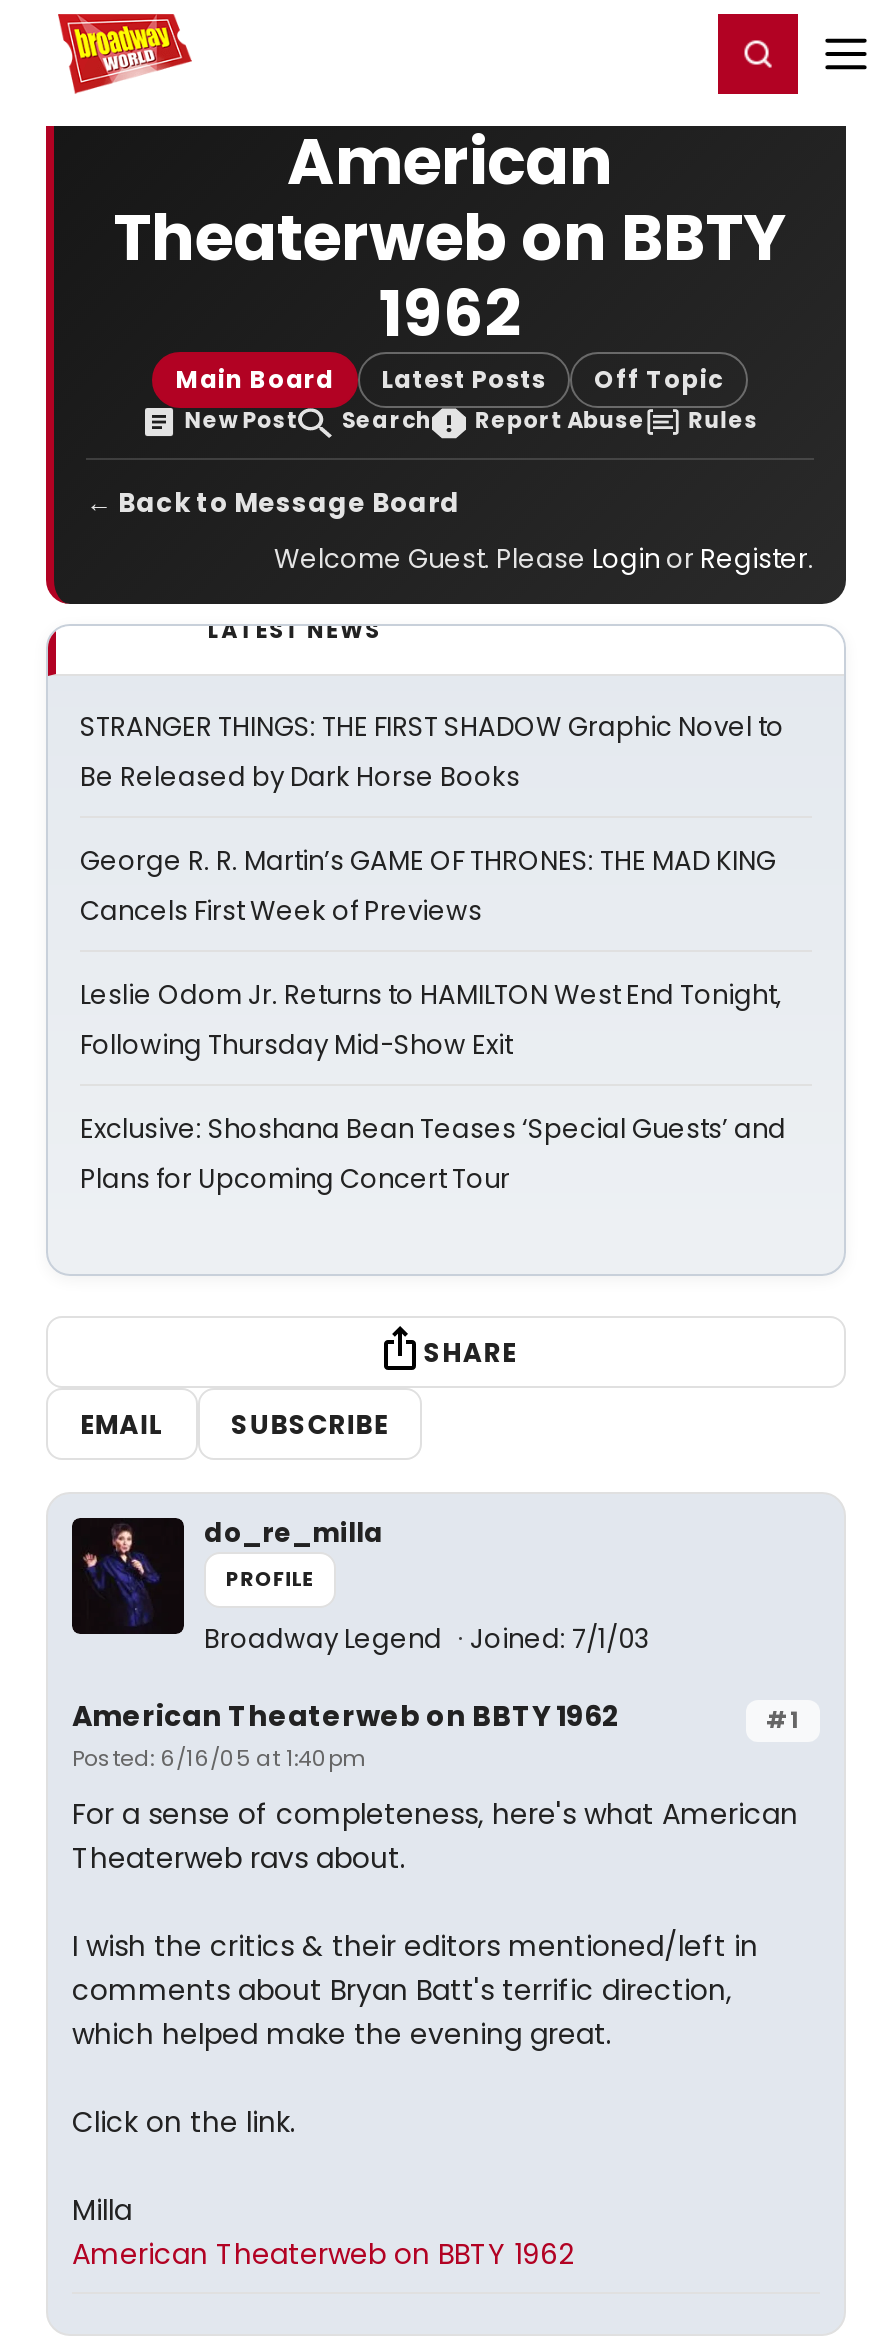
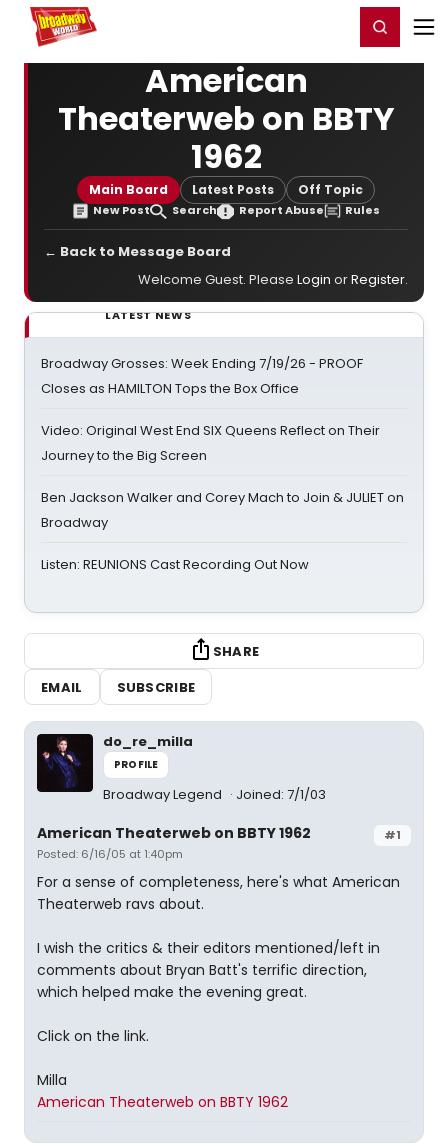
[80,708,784,796] STRANGER THINGS: THE FIRST SHADOW Graphic Novel to | Be Released by Dark Horse Books -> [41,354,363,398] Broadway Grosses: Week Ending 7/19/26 - PROOF | Closes as HAMILTON Tops the Box Office
[80,842,776,930] George R. R. Martin’s GAME OF THRONES: THE MAD KING | Cancels First Week of Previews -> [41,421,380,465] Video: Original West End SIX Queens Reflect on Their | Journey to the Big Screen
[80,976,782,1064] Leslie Odom Jr. Returns to HAMILTON West End Tonight, | Following Thursday Mid-Show Exit -> [41,488,404,532] Ben Jackson Walker and Corey Mach to Join & JULIET on | Broadway
[80,1110,786,1198] Exclusive: Shoshana Bean Teases ‘Special Guests’ and | Plans for Upcoming Concert Tour -> [41,555,309,574] Listen: REUNIONS Cast Recording Out Now

